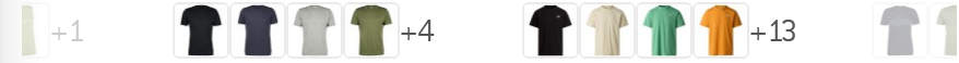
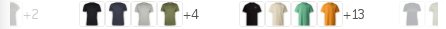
[50,11,85,50] +1 -> [23,5,39,23] +2

